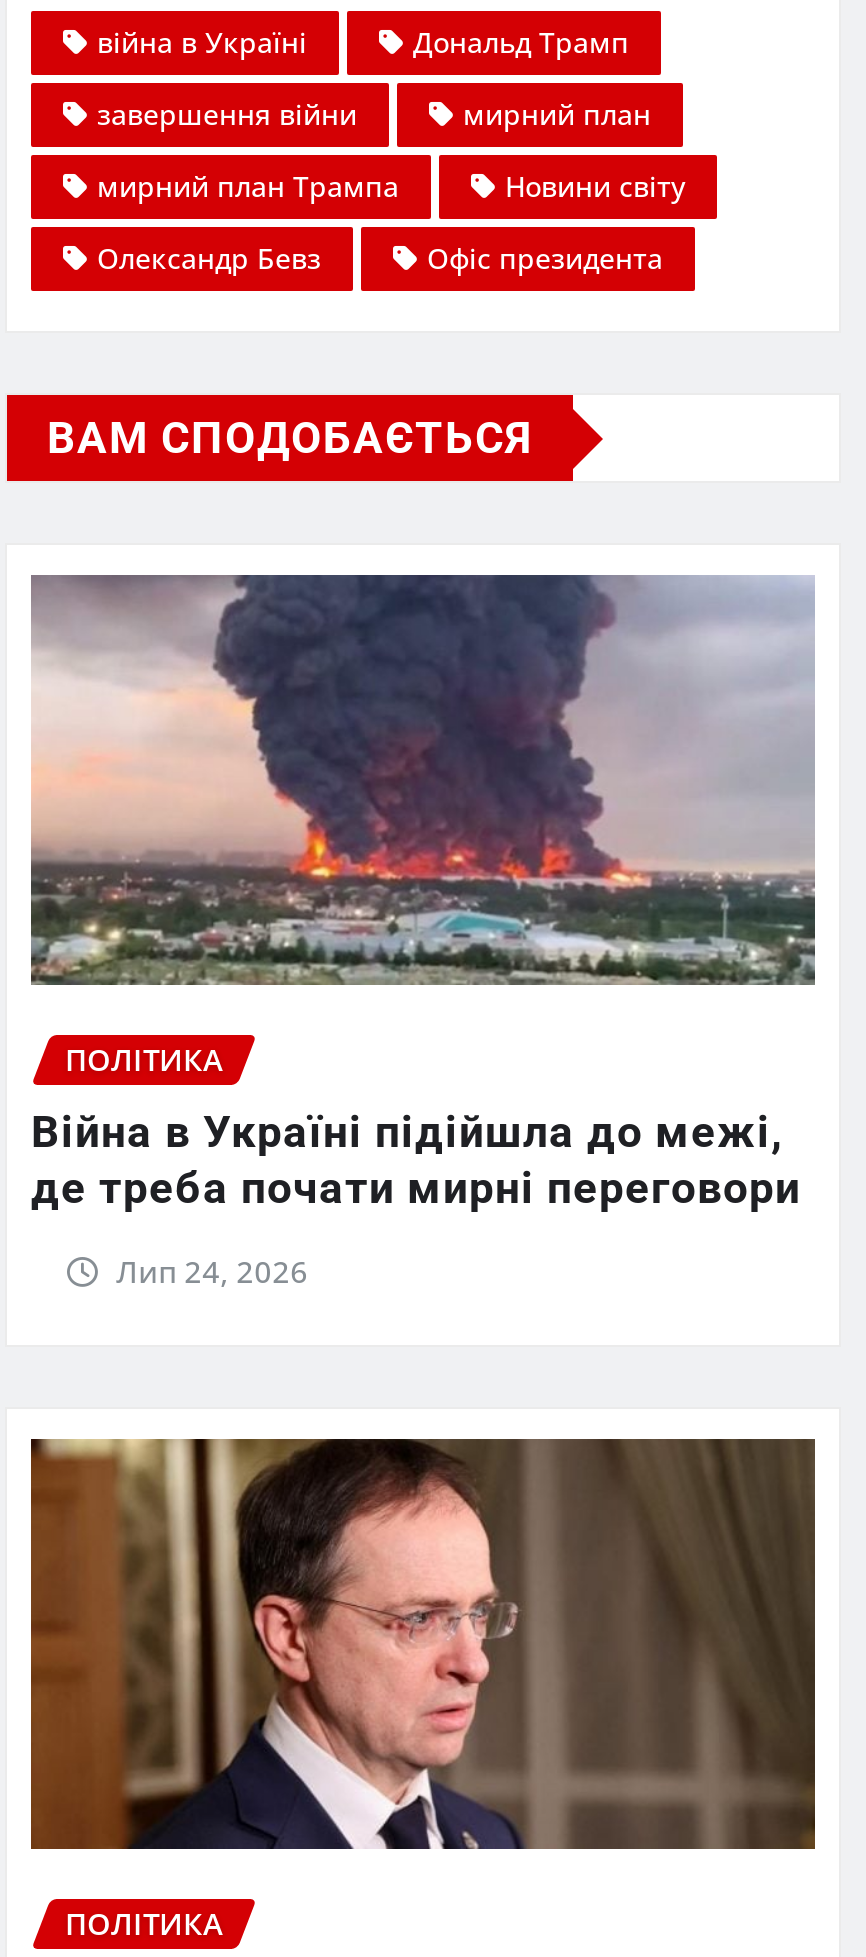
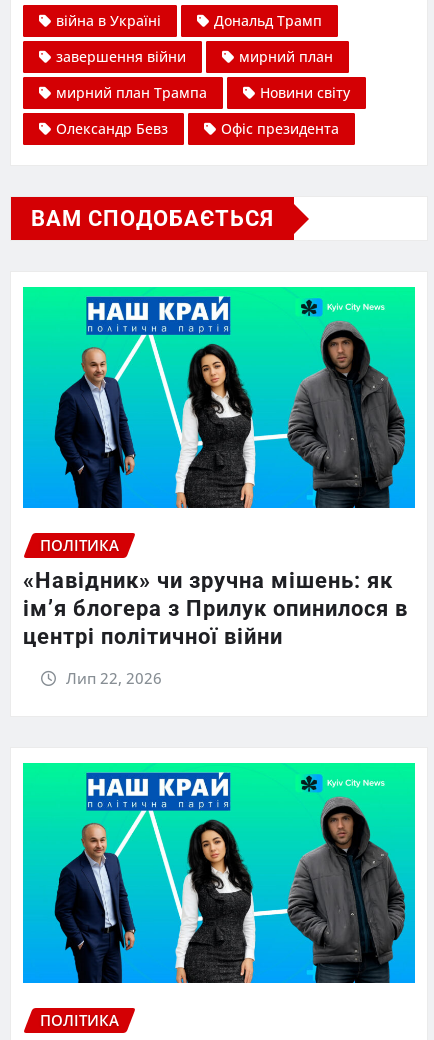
[29,573,817,987] [image] -> [22,286,416,509] [image]
[31,1106,801,1212] Війна в Україні підійшла до межі, | де треба почати мирні переговори -> [23,568,408,649] «Навідник» чи зручна мішень: як | ім’я блогера з Прилук опинилося в | центрі політичної війни
[116,1250,308,1290] Лип 24, 2026 -> [66,668,162,688] Лип 22, 2026
[29,1437,817,1853] [image] -> [22,762,416,984] [image]

